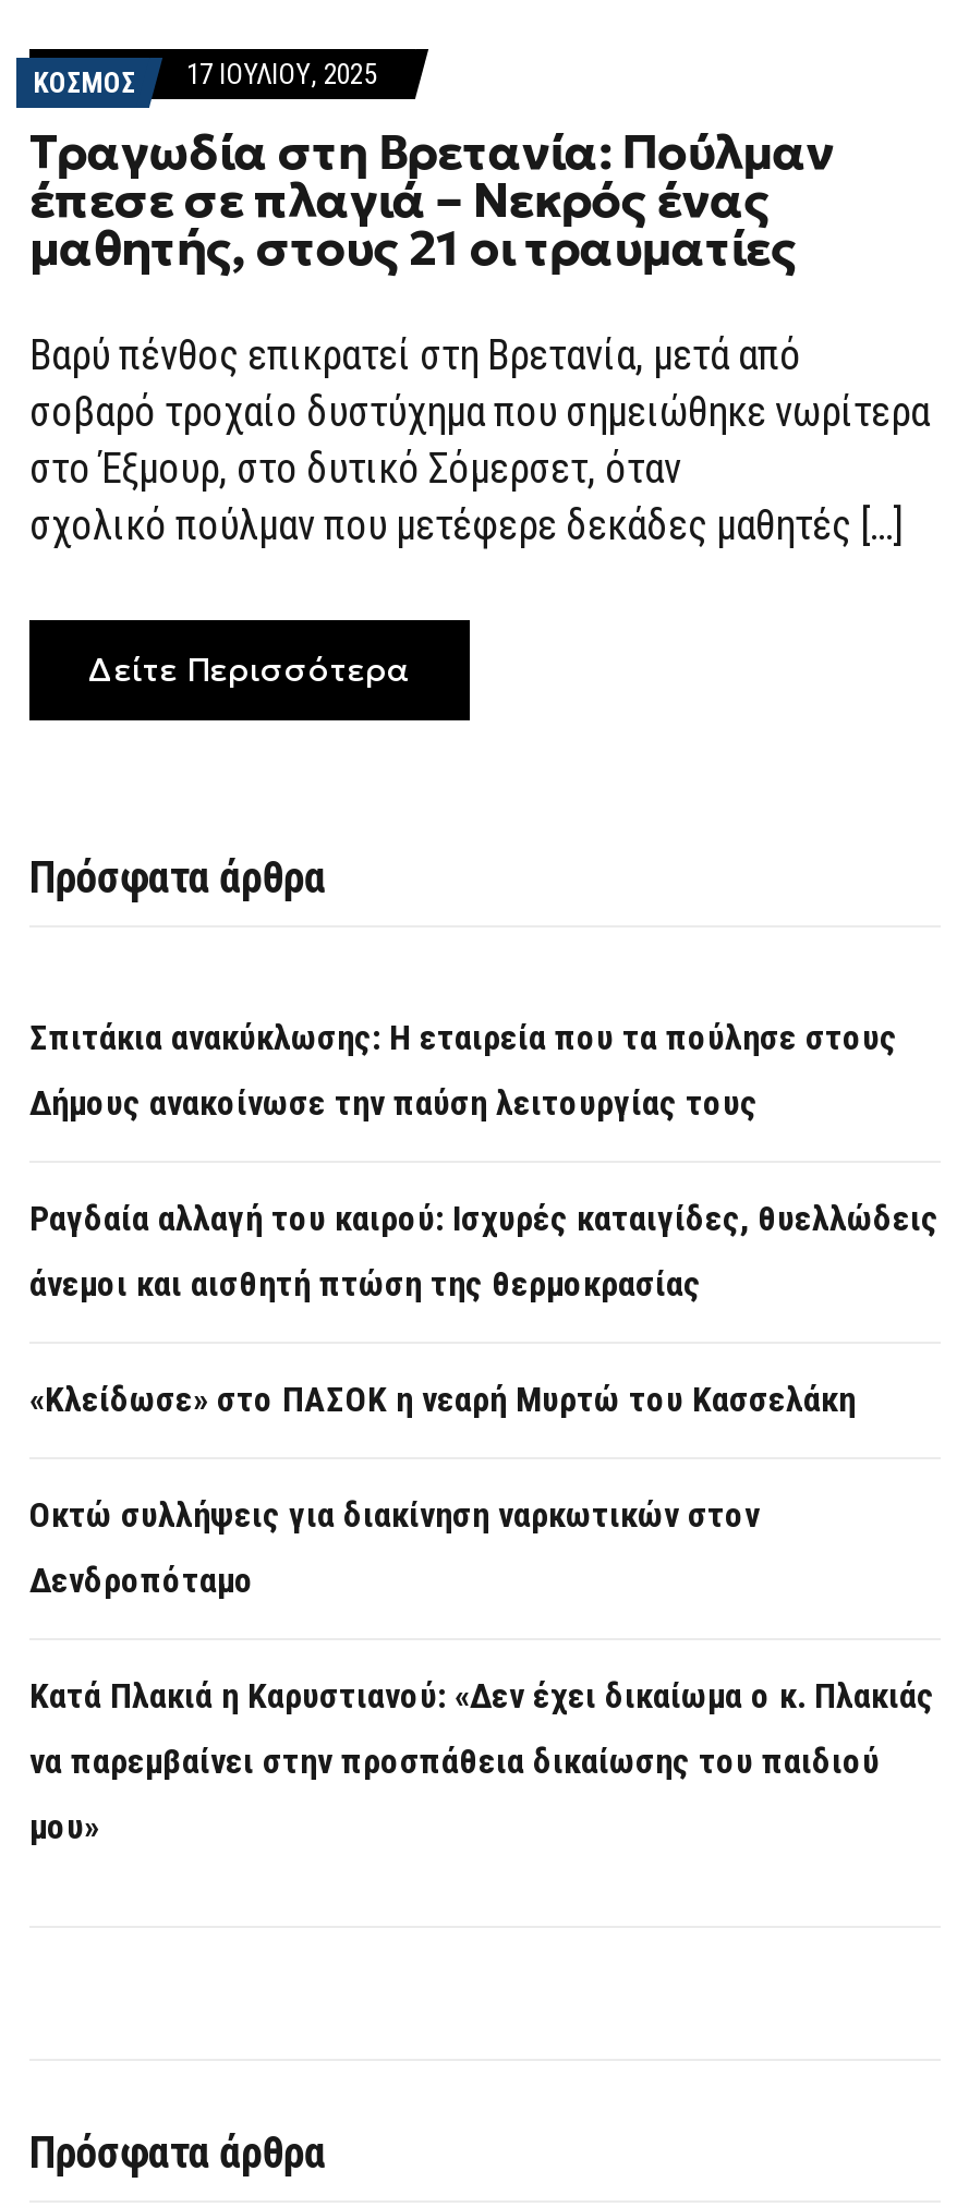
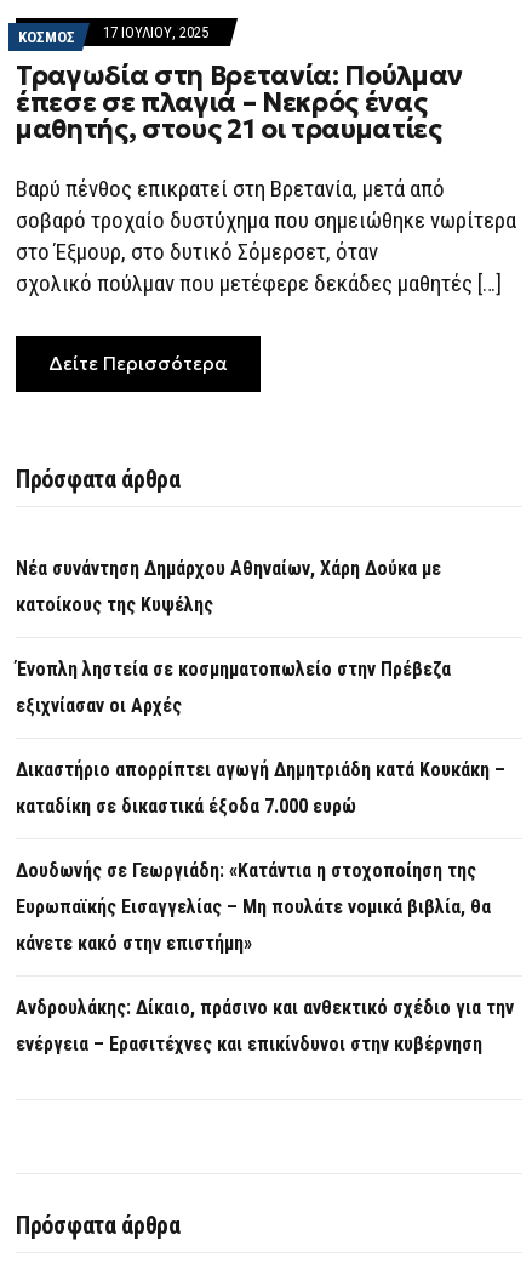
[29,1016,938,1846] Σπιτάκια ανακύκλωσης: Η εταιρεία που τα πούλησε στους | Δήμους ανακοίνωσε την παύση λειτουργίας τους | Ραγδαία αλλαγή του καιρού: Ισχυρές καταιγίδες, θυελλώδεις | άνεμοι και αισθητή πτώση της θερμοκρασίας | «Κλείδωσε» στο ΠΑΣΟΚ η νεαρή Μυρτώ του Κασσελάκη | Οκτώ συλλήψεις για διακίνηση ναρκωτικών στον | Δενδροπόταμο | Κατά Πλακιά η Καρυστιανού: «Δεν έχει δικαίωμα ο κ. Πλακιάς | να παρεμβαίνει στην προσπάθεια δικαίωσης του παιδιού | μου» -> [16,556,514,1055] Νέα συνάντηση Δημάρχου Αθηναίων, Χάρη Δούκα με | κατοίκους της Κυψέλης | Ένοπλη ληστεία σε κοσμηματοπωλείο στην Πρέβεζα | εξιχνίασαν οι Αρχές | Δικαστήριο απορρίπτει αγωγή Δημητριάδη κατά Κουκάκη – | καταδίκη σε δικαστικά έξοδα 7.000 ευρώ | Δουδωνής σε Γεωργιάδη: «Κατάντια η στοχοποίηση της | Ευρωπαϊκής Εισαγγελίας – Μη πουλάτε νομικά βιβλία, θα | κάνετε κακό στην επιστήμη» | Ανδρουλάκης: Δίκαιο, πράσινο και ανθεκτικό σχέδιο για την | ενέργεια – Ερασιτέχνες και επικίνδυνοι στην κυβέρνηση

